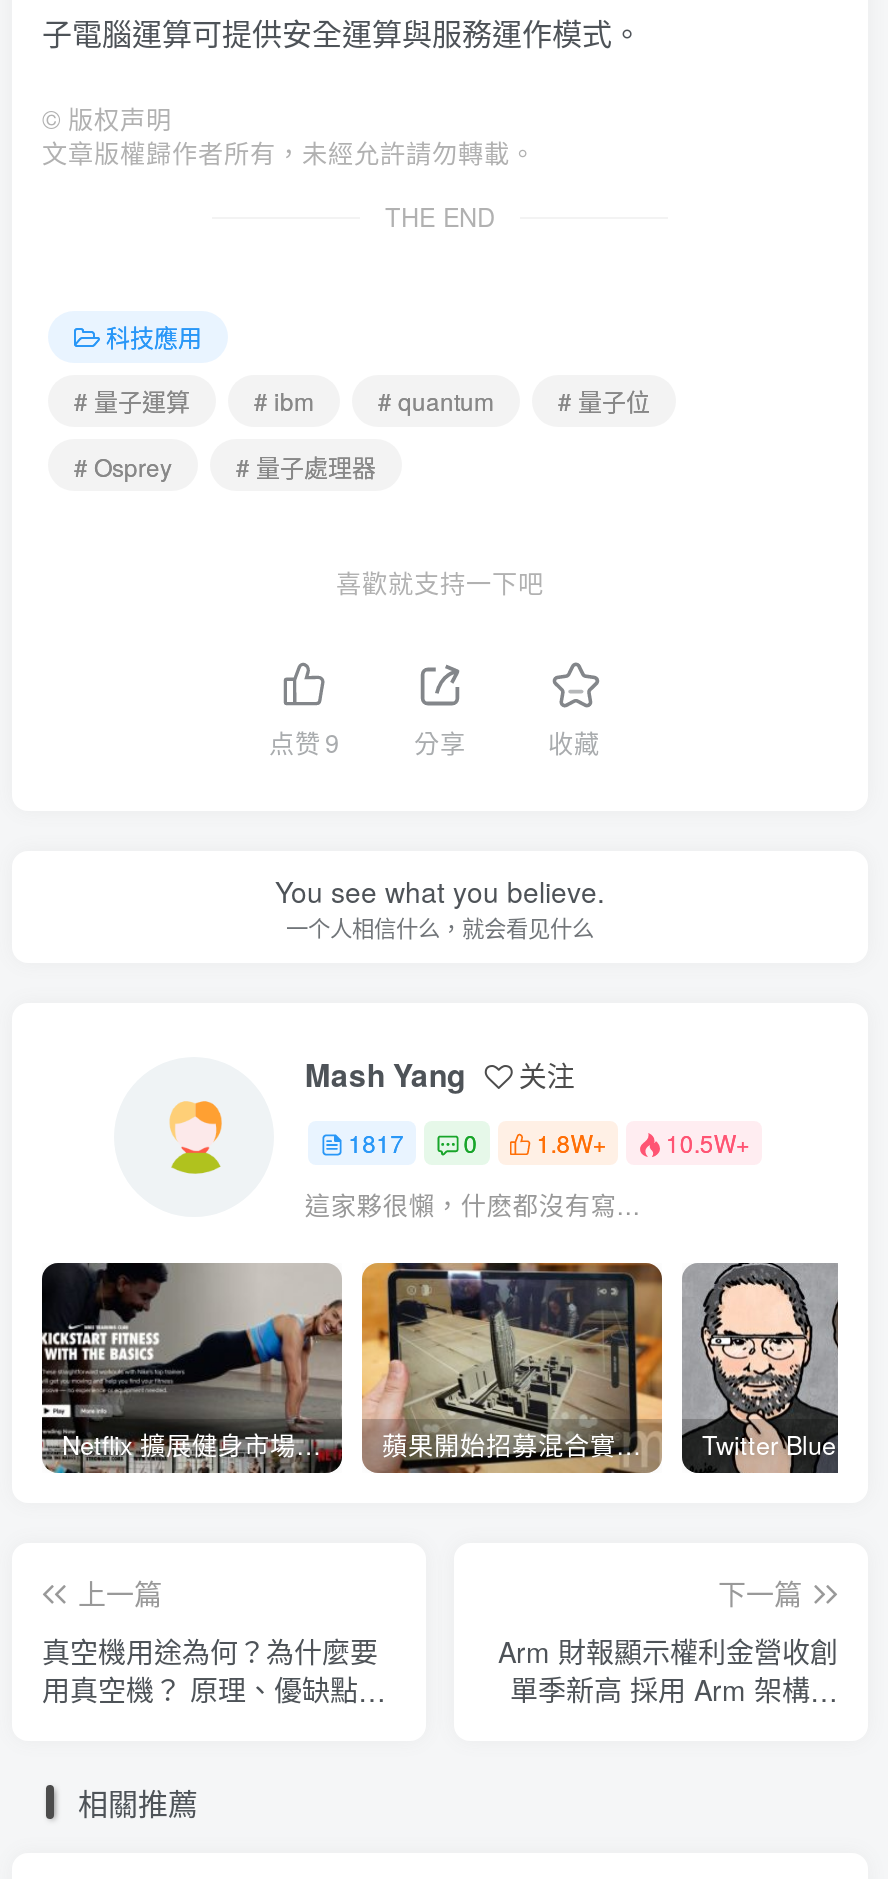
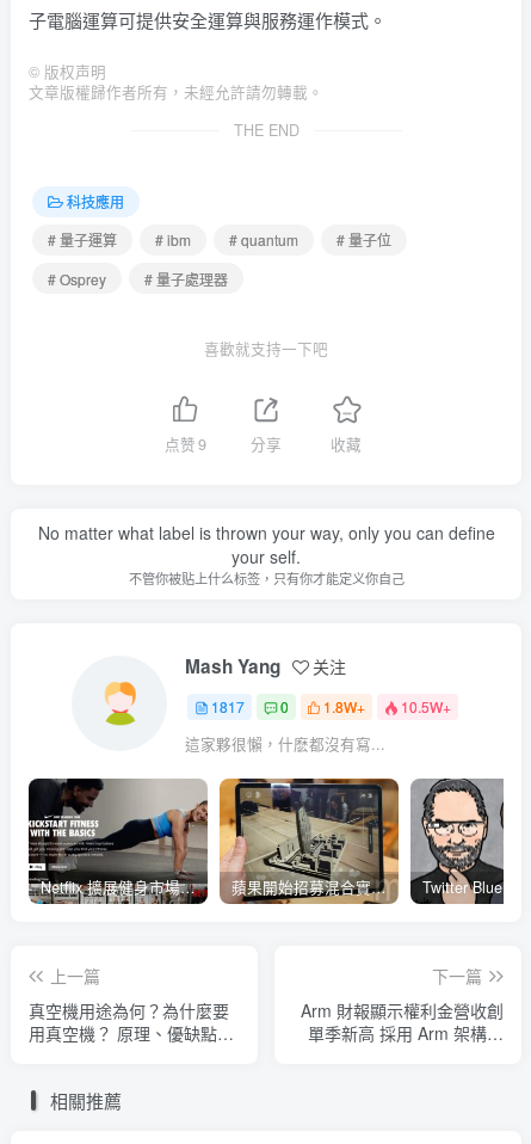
[275,870,605,942] You see what you believe. | 一个人相信什么，就会看见什么 -> [38,520,495,587] No matter what label is thrown your way, only you can define | your self. | 不管你被贴上什么标签，只有你才能定义你自己

